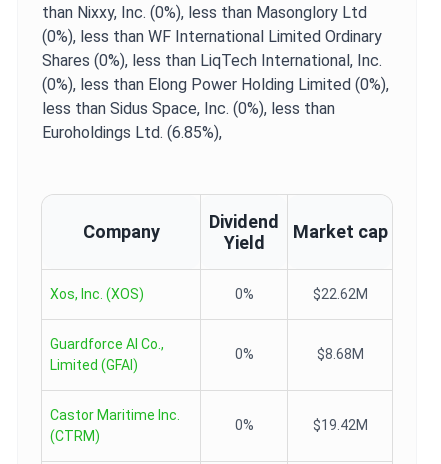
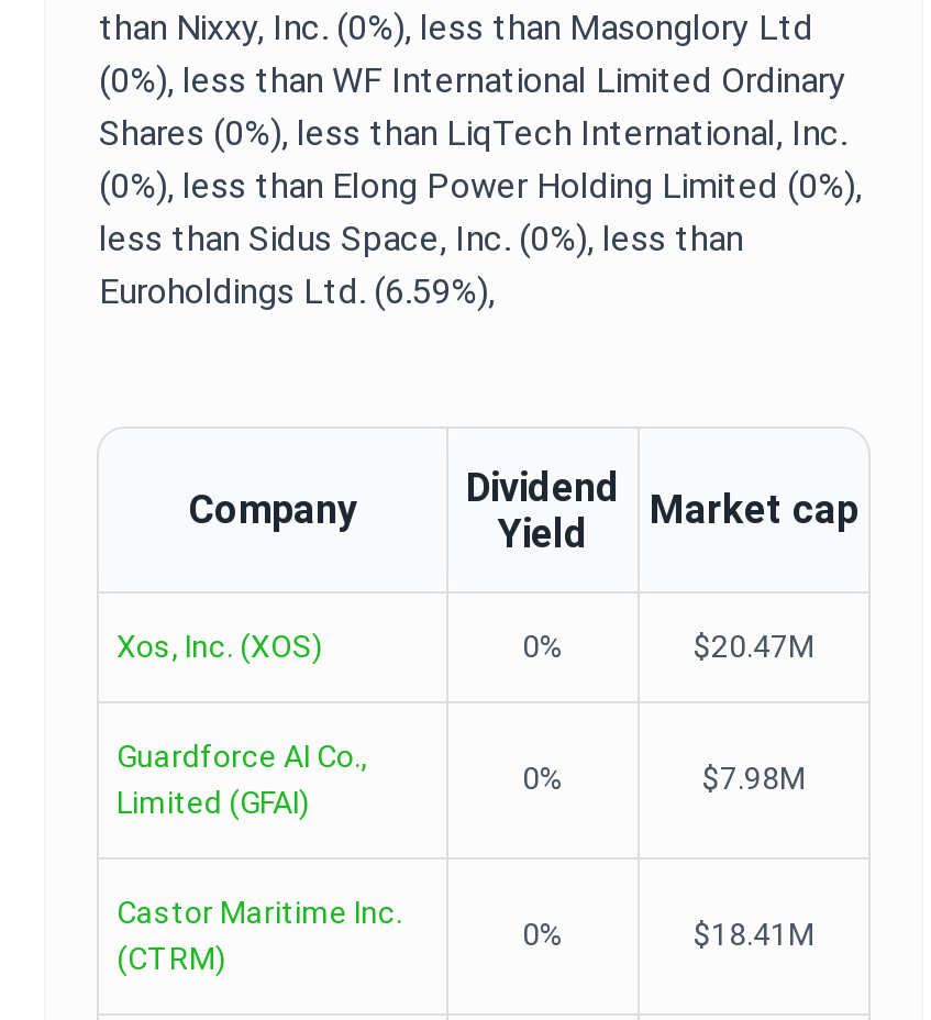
[42,123,222,142] Euroholdings Ltd. (6.85%), -> [99,270,495,312] Euroholdings Ltd. (6.59%),
[312,286,367,302] $22.62M -> [694,629,814,664] $20.47M
[316,346,363,362] $8.68M -> [702,761,806,796] $7.98M
[312,417,367,433] $19.42M -> [694,917,814,952] $18.41M

